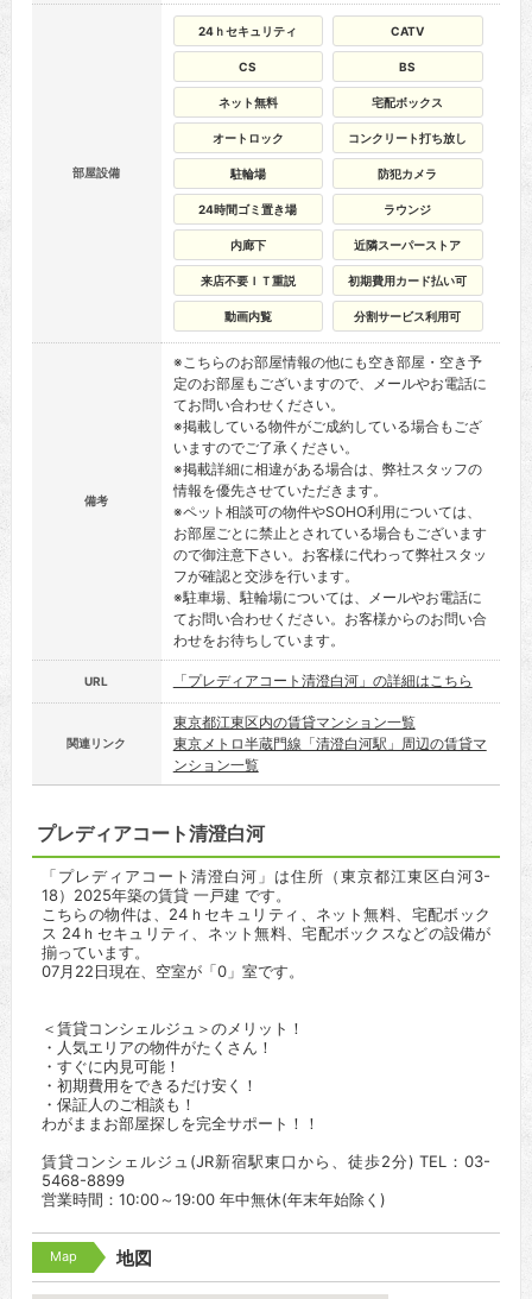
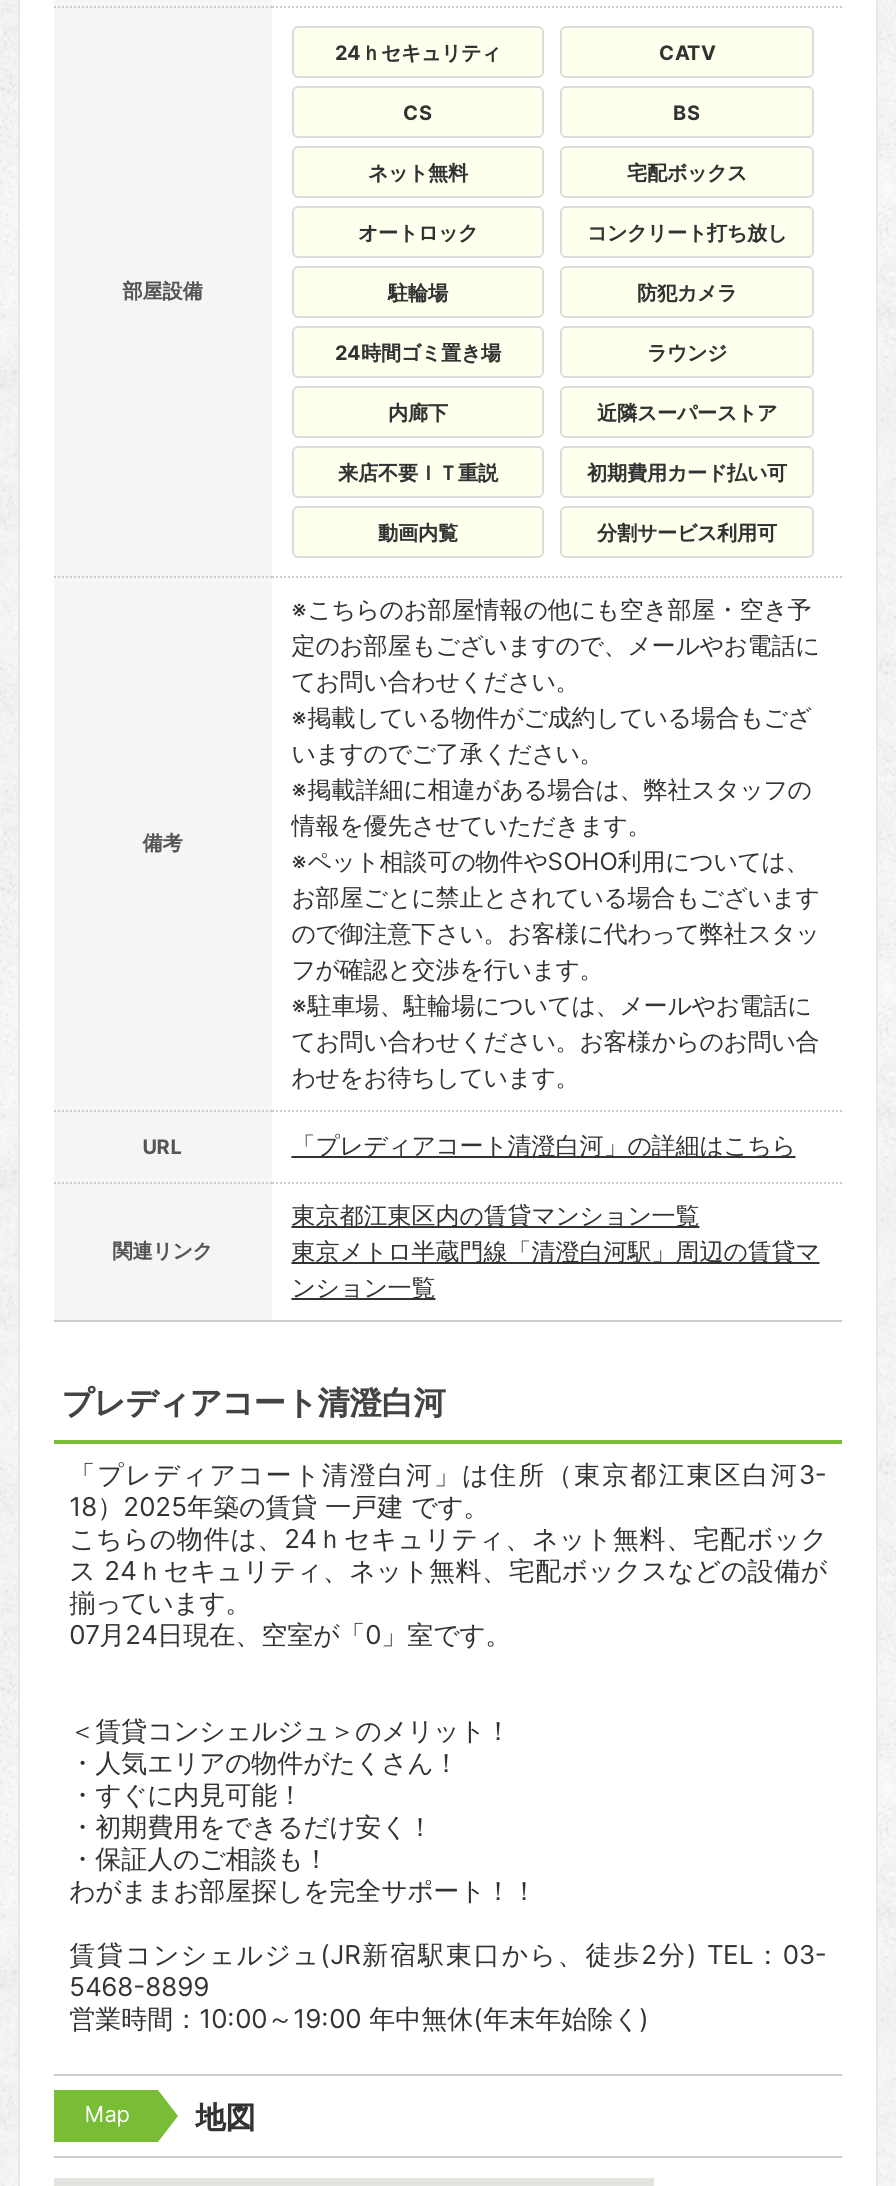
[41,961,304,980] 07月22日現在、空室が「0」室です。 -> [69,1618,511,1650] 07月24日現在、空室が「0」室です。

